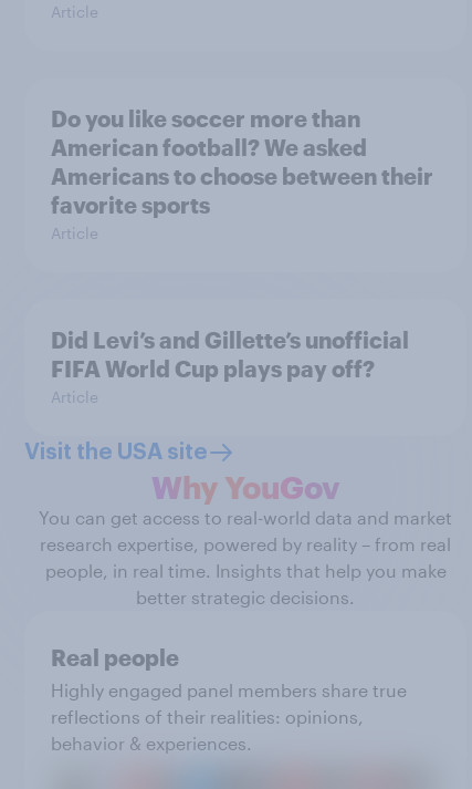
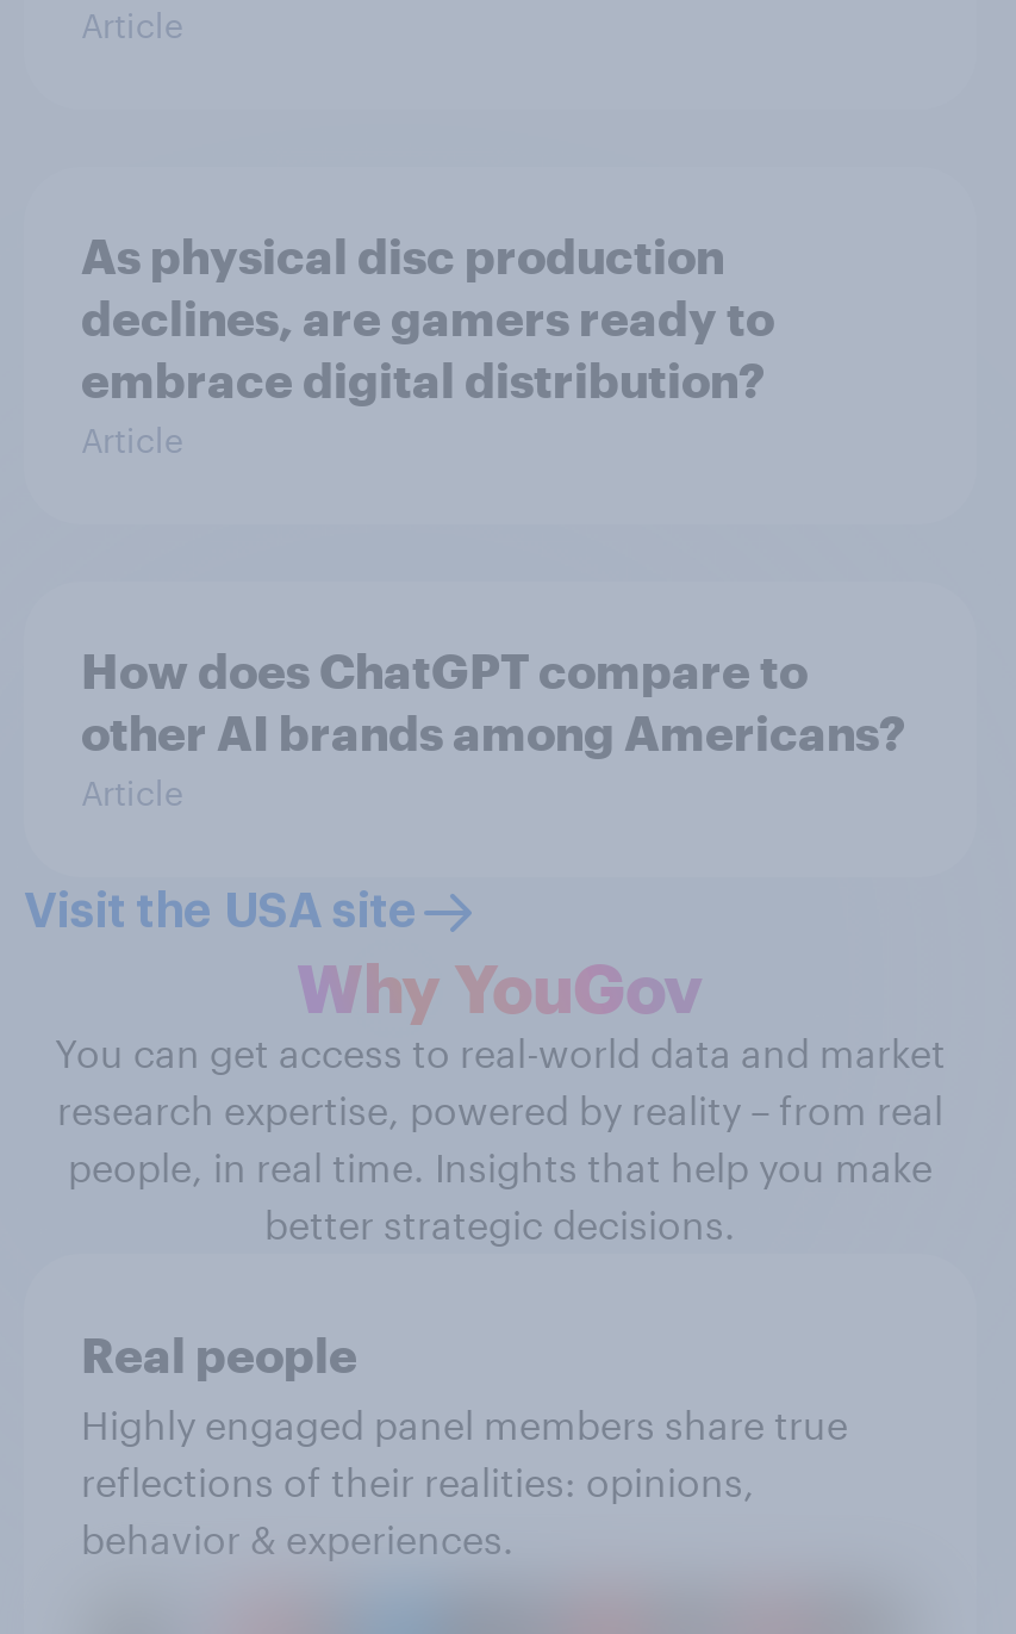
[51,105,433,218] Do you like soccer more than | American football? We asked | Americans to choose between their | favorite sports -> [81,227,774,408] As physical disc production | declines, are gamers ready to | embrace digital distribution?
[51,327,409,382] Did Levi’s and Gillette’s unofficial | FIFA World Cup plays pay off? -> [81,641,905,761] How does ChatGPT compare to | other AI brands among Americans?

